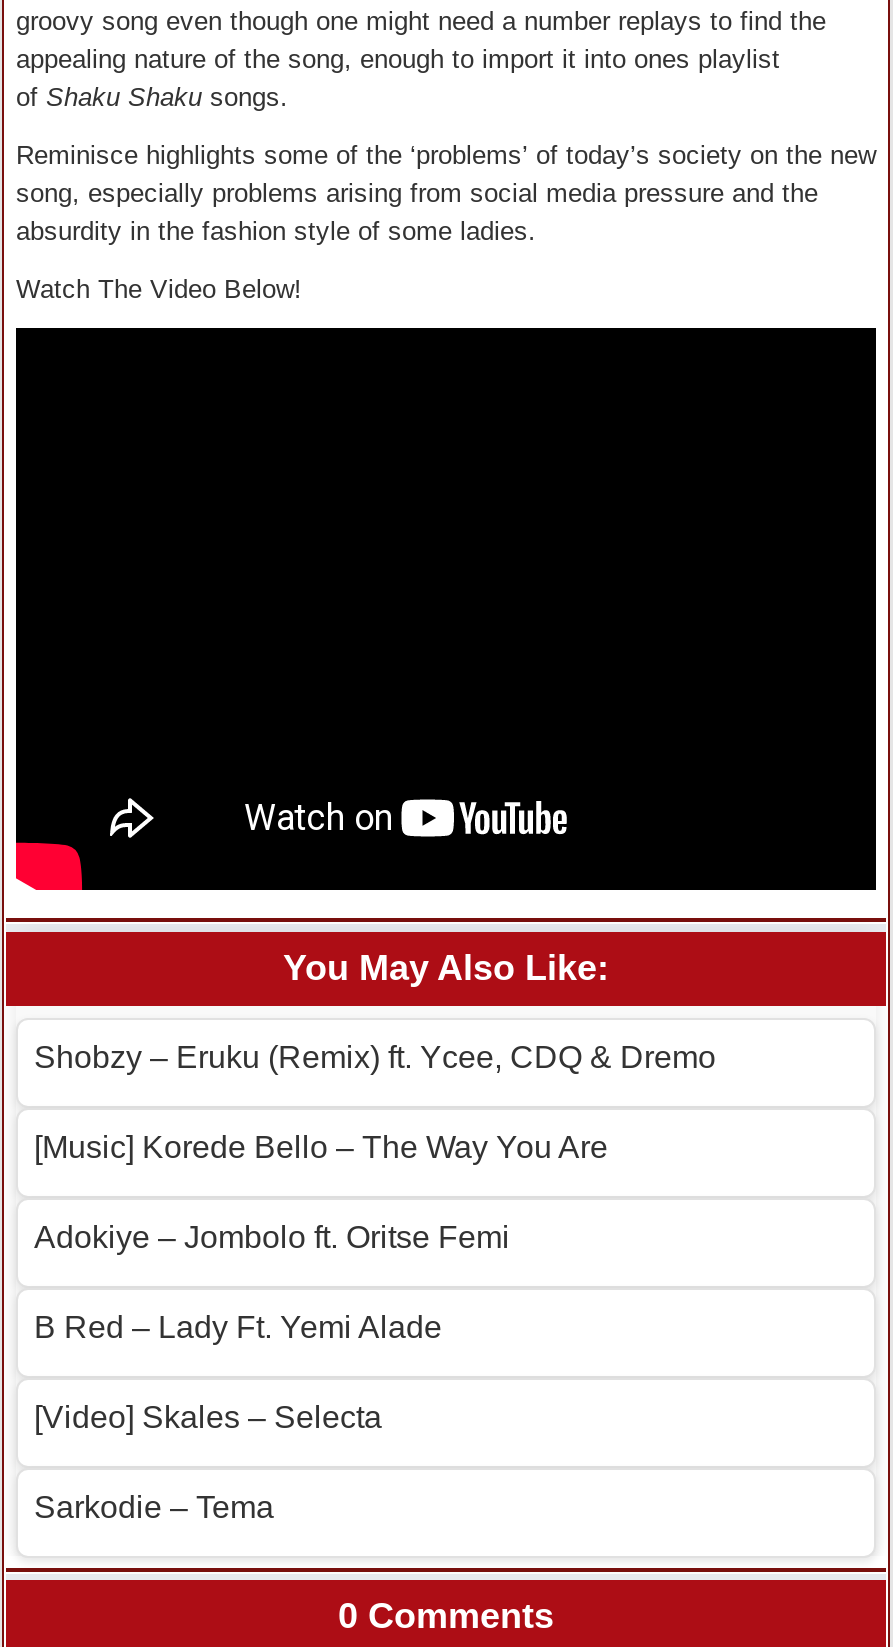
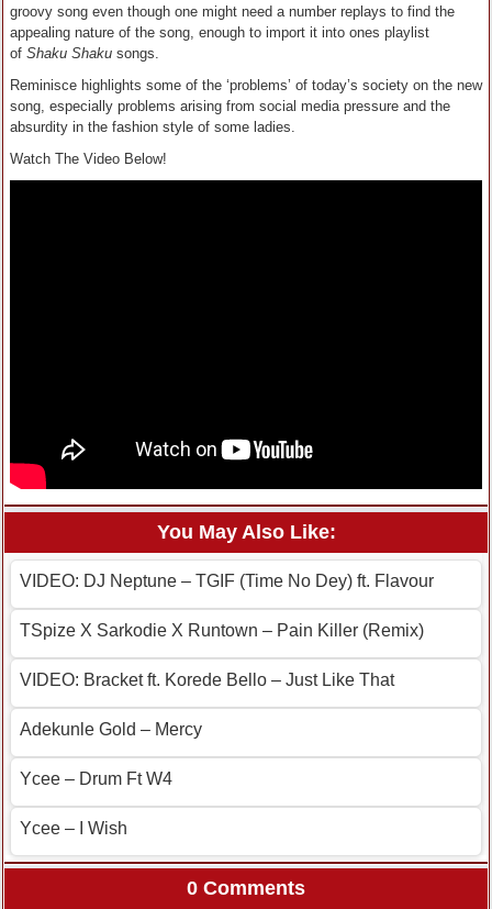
[34,1041,716,1075] Shobzy – Eruku (Remix) ft. Ycee, CDQ & Dremo -> [20,572,434,591] VIDEO: DJ Neptune – TGIF (Time No Dey) ft. Flavour
[34,1131,608,1165] [Music] Korede Bello – The Way You Are -> [20,621,424,640] TSpize X Sarkodie X Runtown – Pain Killer (Remix)
[34,1221,510,1255] Adokiye – Jombolo ft. Oritse Femi -> [20,671,394,689] VIDEO: Bracket ft. Korede Bello – Just Like That
[34,1311,442,1345] B Red – Lady Ft. Yemi Alade -> [20,720,202,739] Adekunle Gold – Mercy
[34,1401,382,1435] [Video] Skales – Selecta -> [20,770,172,788] Ycee – Drum Ft W4
[34,1491,274,1525] Sarkodie – Tema -> [20,819,127,838] Ycee – I Wish

